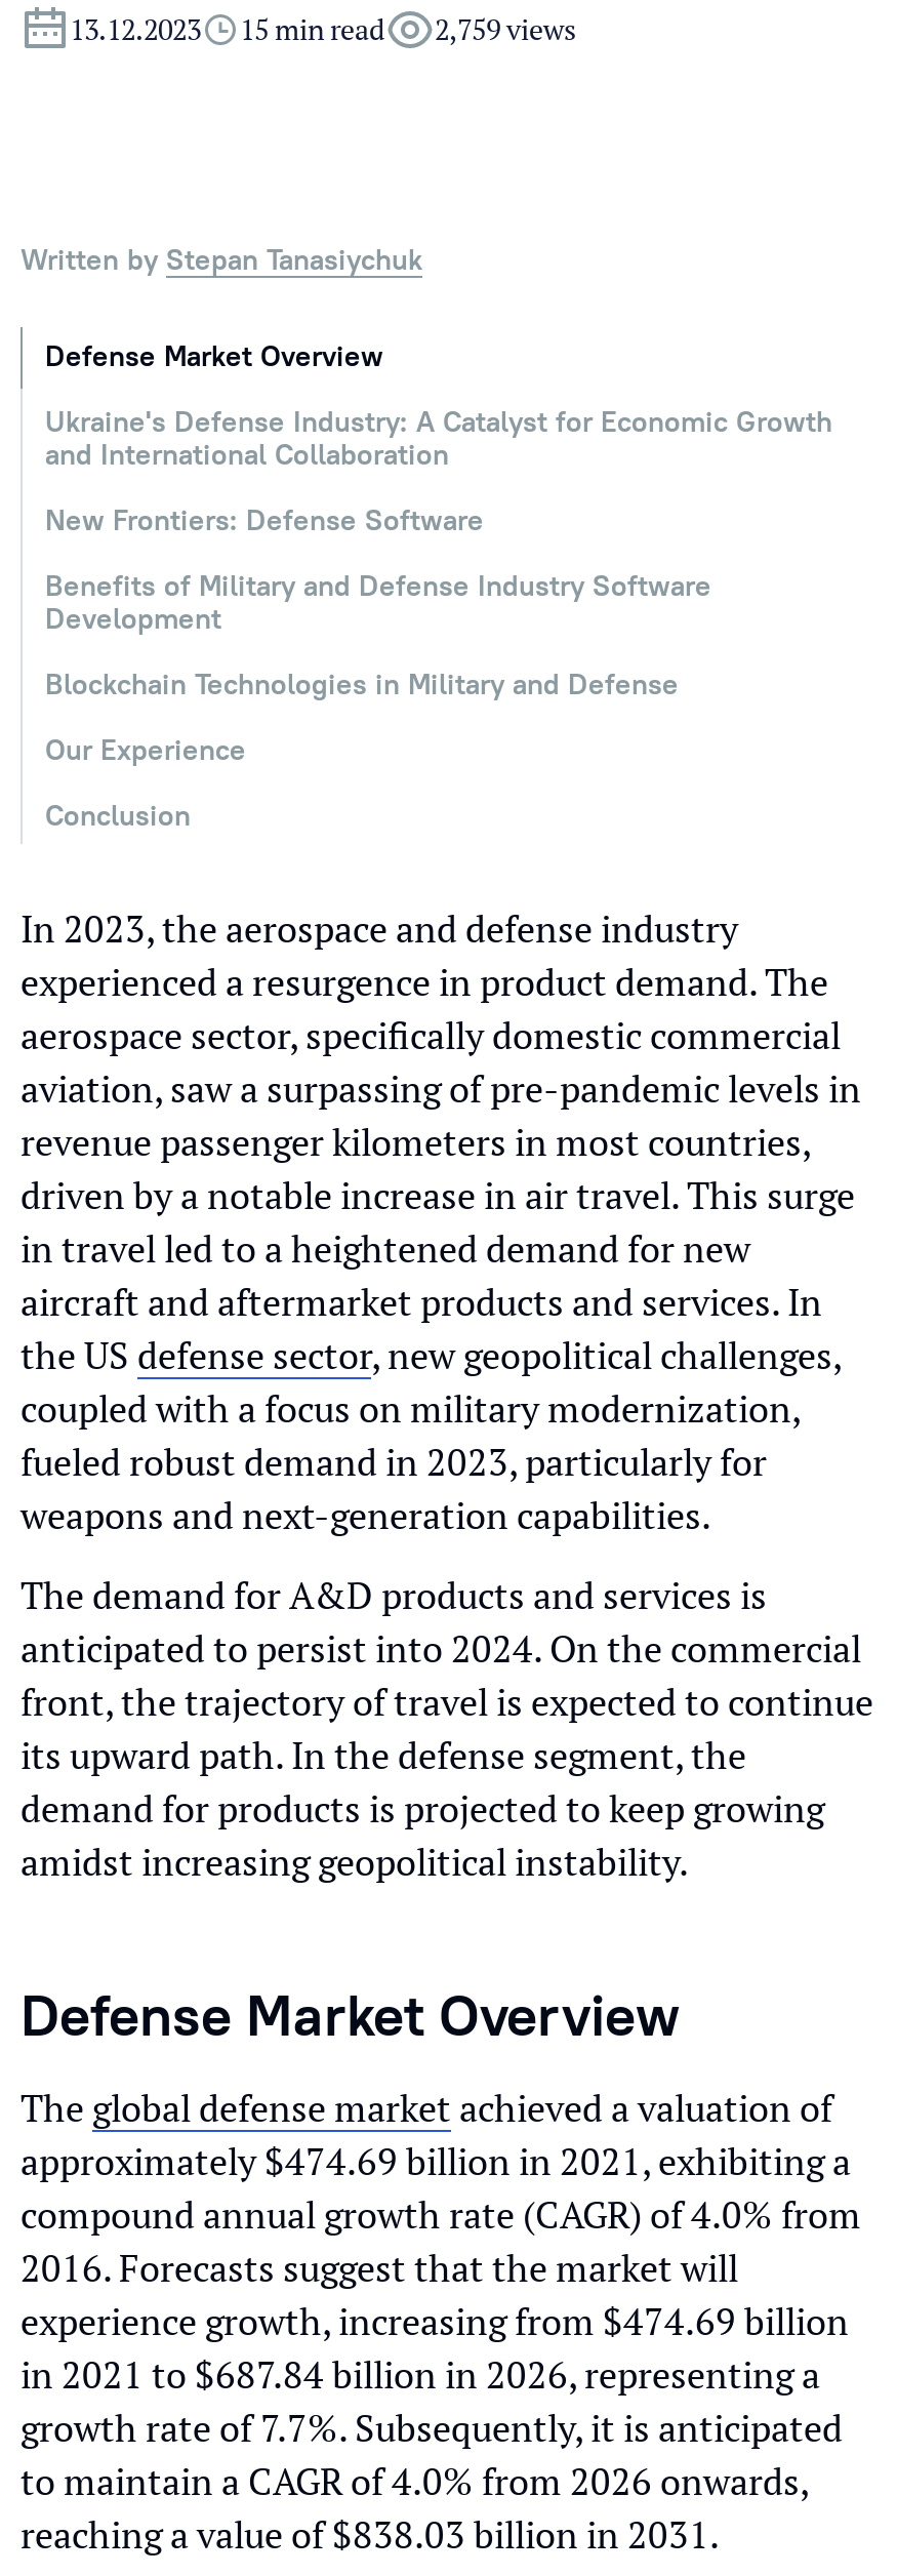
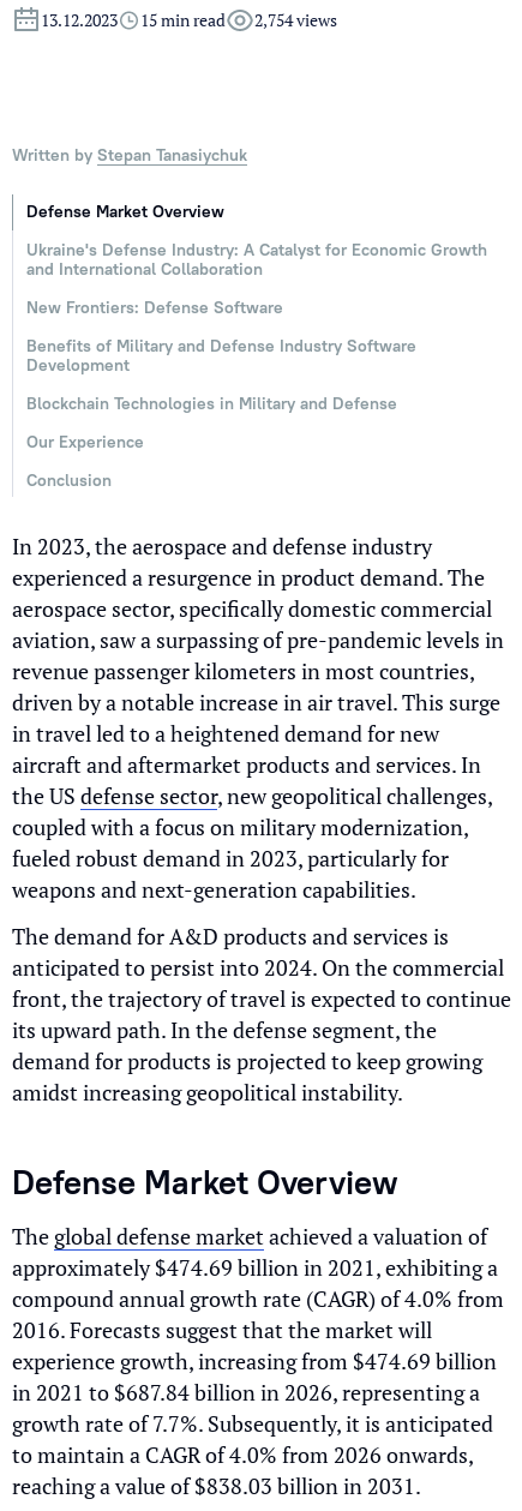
[70,9,576,48] 13.12.2023 15 min read 2,759 views -> [41,8,337,31] 13.12.2023 15 min read 2,754 views

